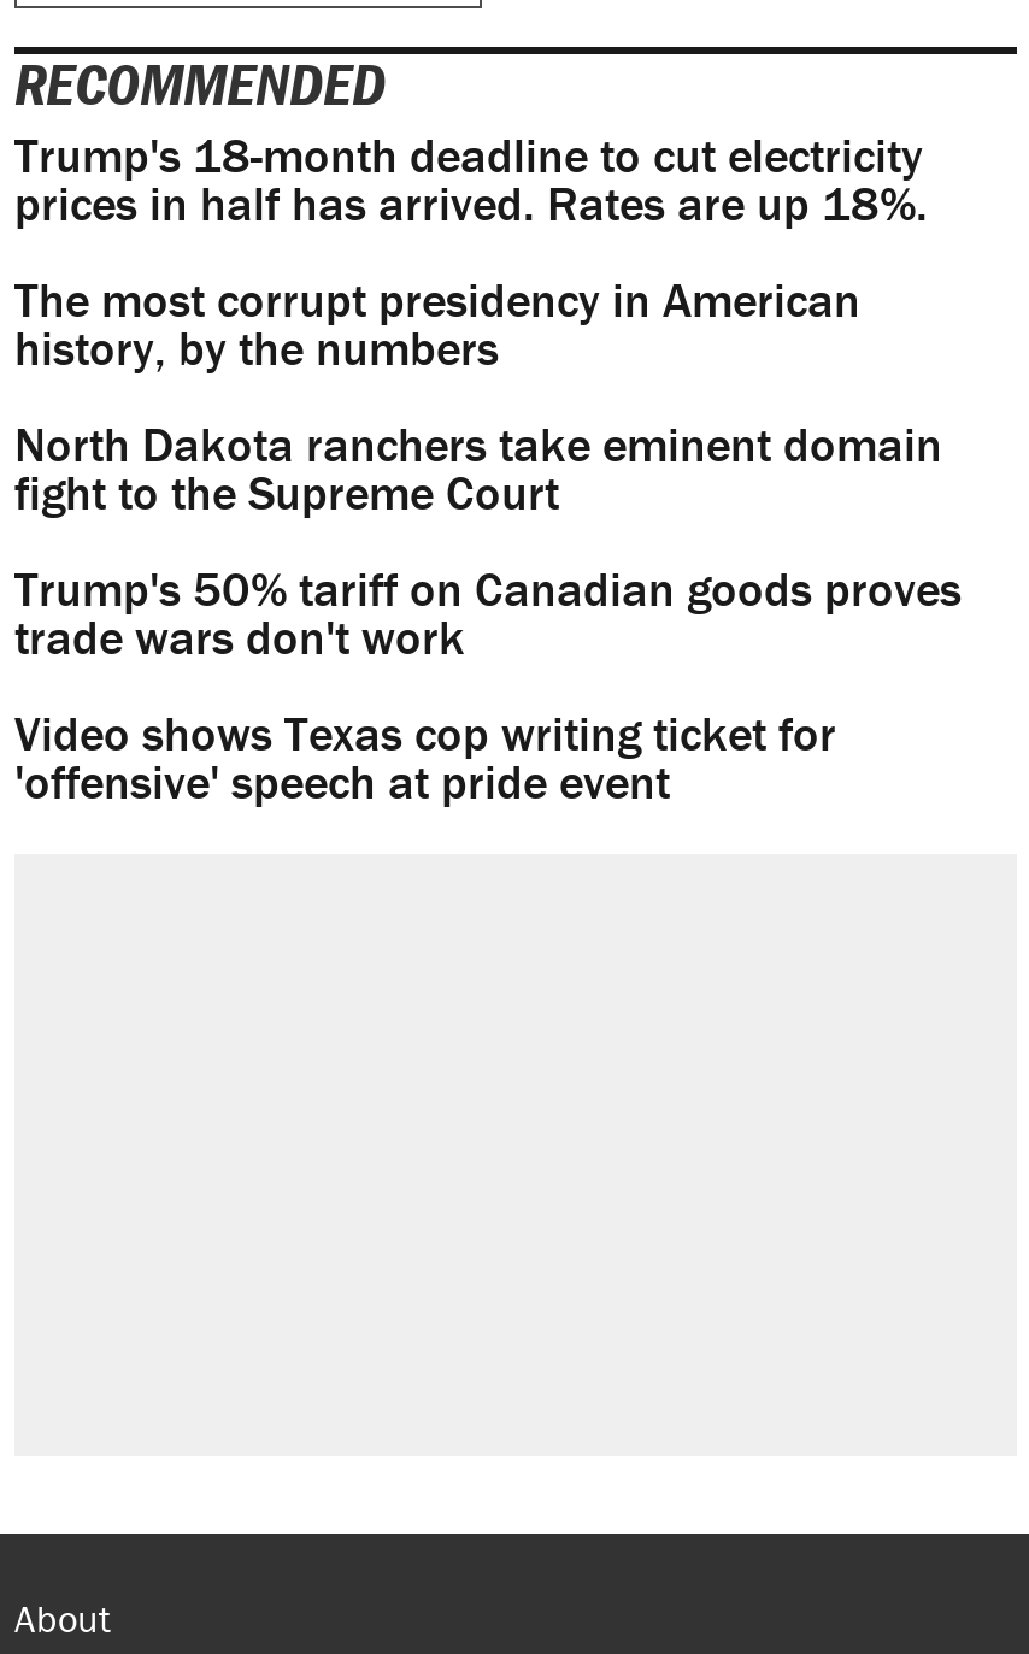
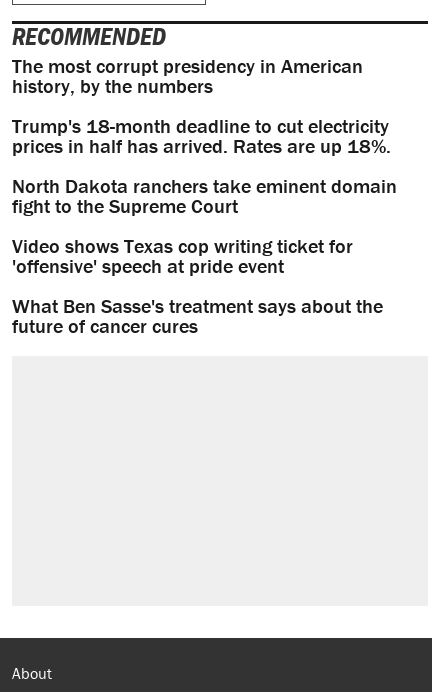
moved [14,125,928,233] -> [12,113,391,158]: Trump's 18-month deadline to cut electricity | prices in half has arrived. Rates are up 18%.
moved [14,269,860,378] -> [12,53,363,98]: The most corrupt presidency in American | history, by the numbers
[14,558,962,667] Trump's 50% tariff on Canadian goods proves | trade wars don't work -> none
moved [14,703,836,811] -> [12,233,353,278]: Video shows Texas cop writing ticket for | 'offensive' speech at pride event
none -> [12,293,383,338] What Ben Sasse's treatment says about the | future of cancer cures

